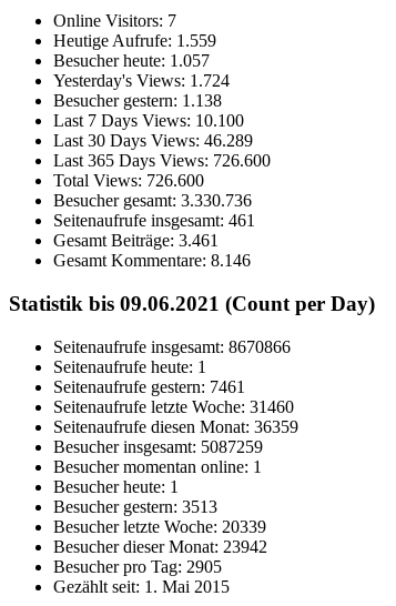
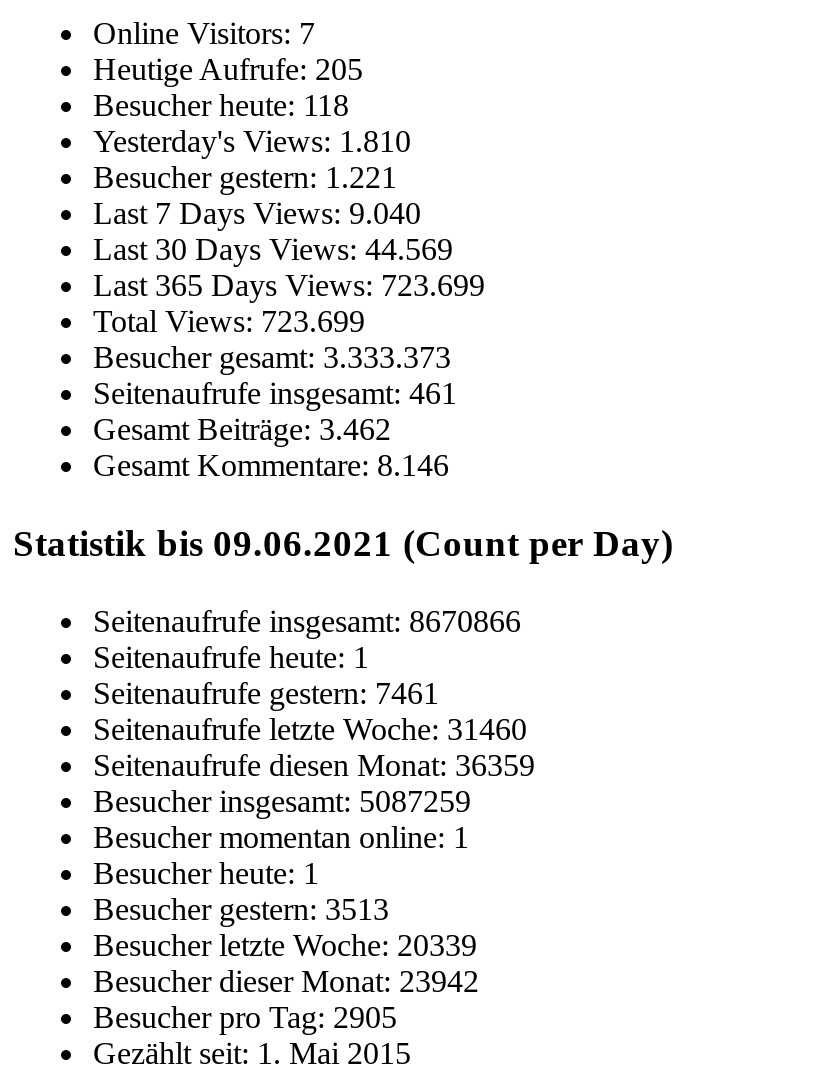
[53,31,216,50] Heutige Aufrufe: 1.559 -> [93,52,363,86] Heutige Aufrufe: 205
[53,51,210,70] Besucher heute: 1.057 -> [93,88,349,122] Besucher heute: 118
[53,71,230,90] Yesterday's Views: 1.724 -> [93,124,411,158] Yesterday's Views: 1.810
[53,91,222,110] Besucher gestern: 1.138 -> [93,160,397,194] Besucher gestern: 1.221
[53,111,244,130] Last 7 Days Views: 10.100 -> [93,196,421,230] Last 7 Days Views: 9.040
[53,131,253,150] Last 30 Days Views: 46.289 -> [93,232,453,266] Last 30 Days Views: 44.569
[53,151,271,170] Last 365 Days Views: 726.600 -> [93,268,485,302] Last 365 Days Views: 723.699
[53,171,204,190] Total Views: 726.600 -> [93,304,365,338] Total Views: 723.699
[53,191,252,210] Besucher gesamt: 3.330.736 -> [93,340,451,374] Besucher gesamt: 3.333.373
[53,231,219,250] Gesamt Beiträge:3.461 -> [93,412,391,446] Gesamt Beiträge:3.462

